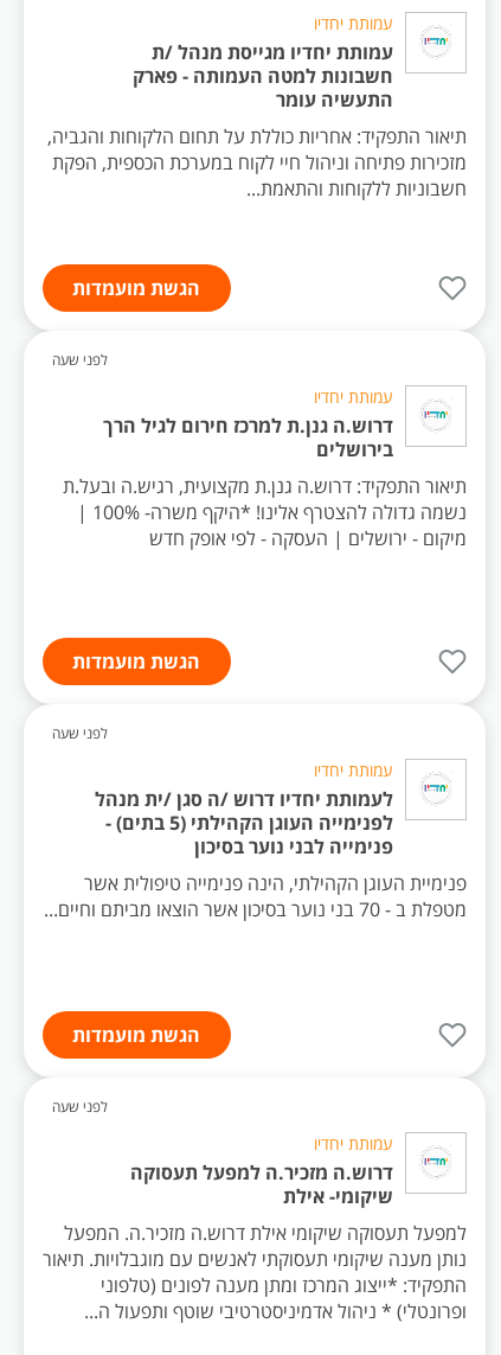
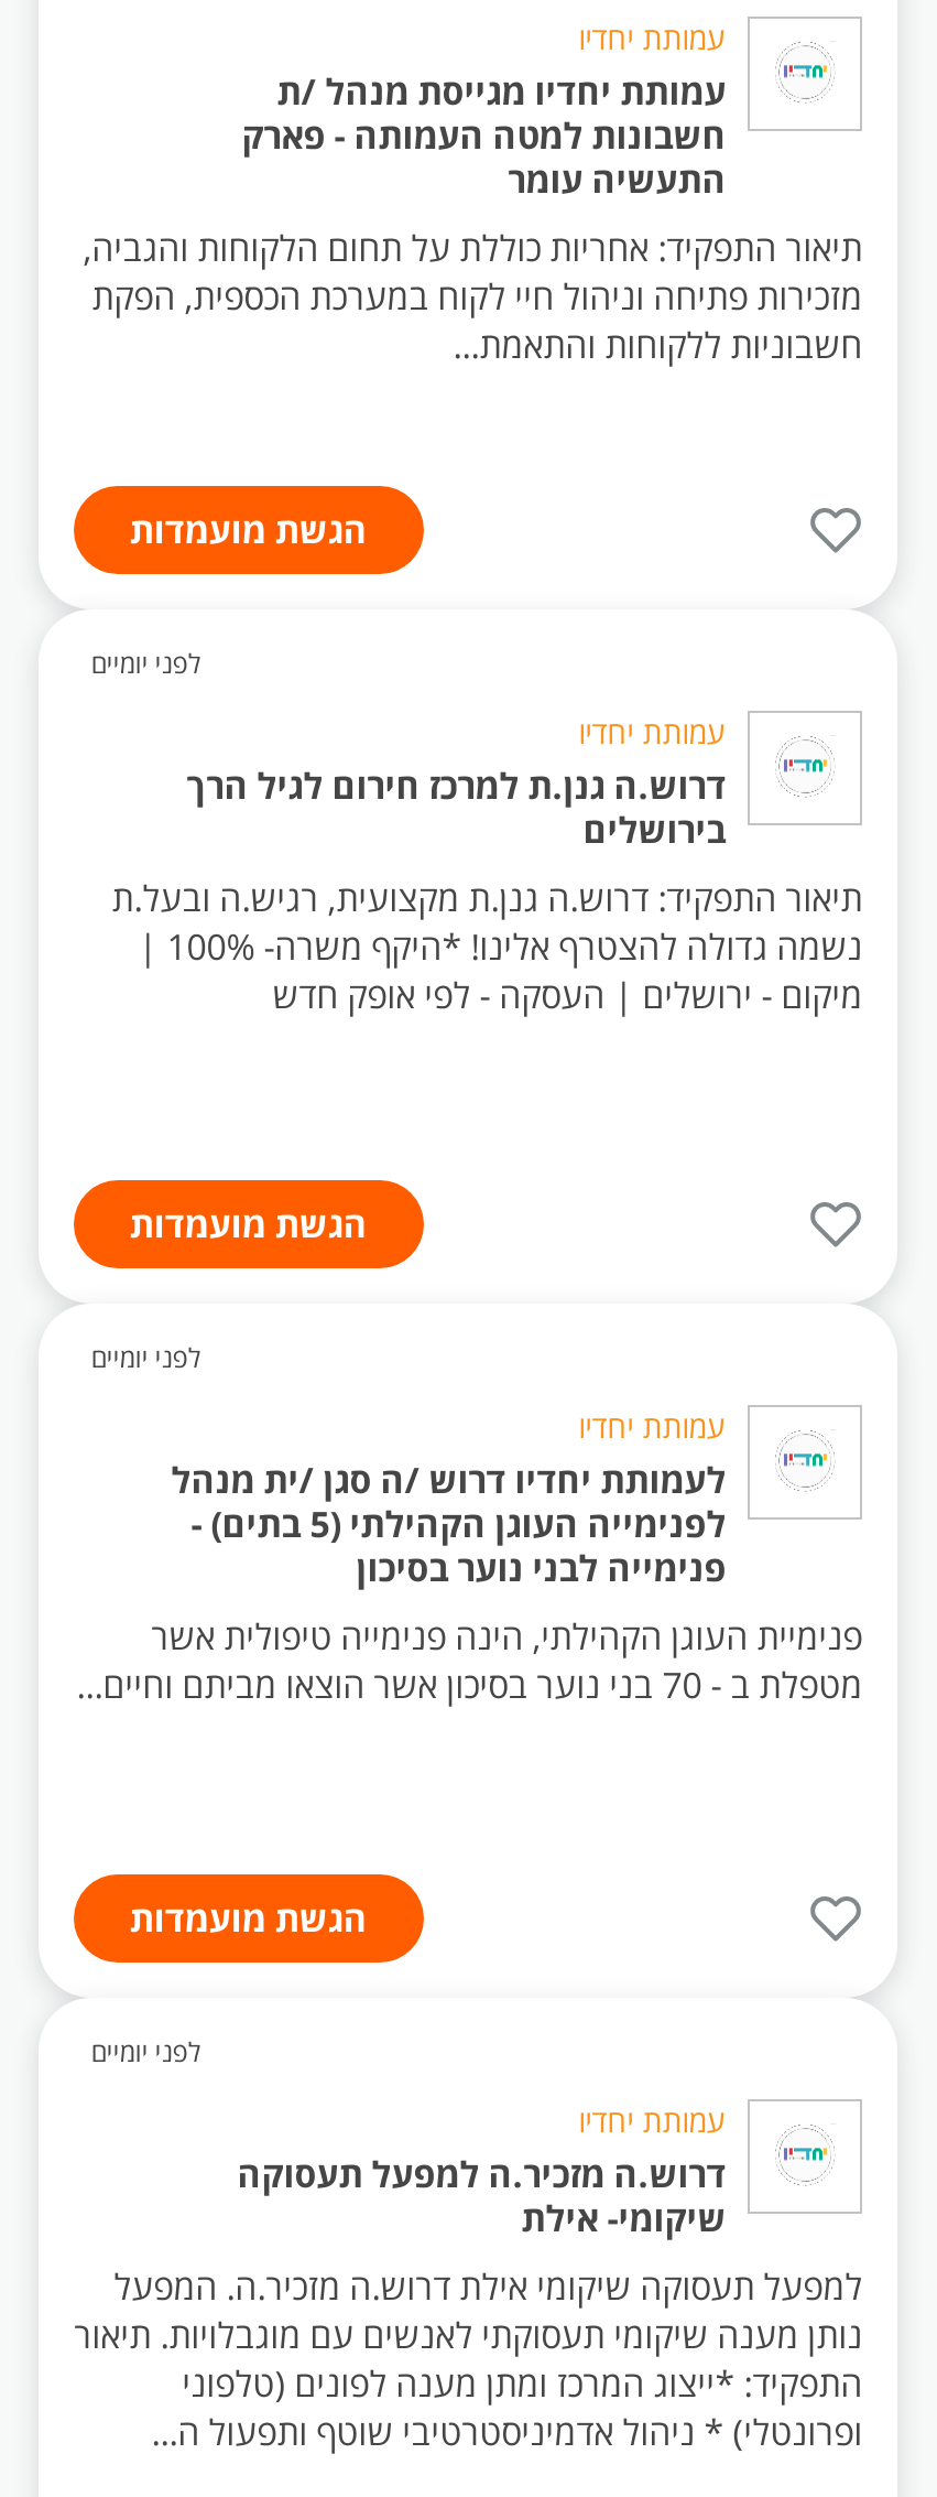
[52,350,108,370] לפני שעה -> [91,645,201,682] לפני יומיים
[52,723,108,743] לפני שעה -> [91,1339,201,1376] לפני יומיים
[52,1097,108,1117] לפני שעה -> [91,2033,201,2071] לפני יומיים

